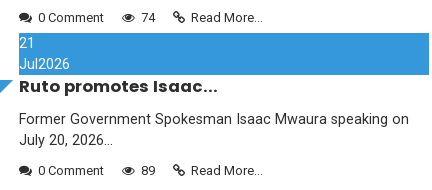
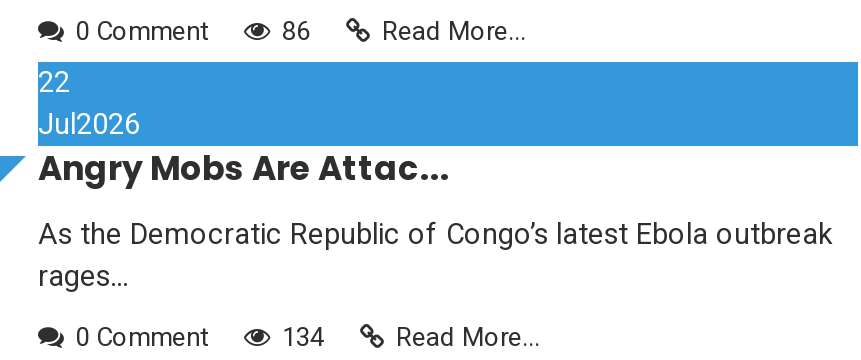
[141,10,155,25] 74 -> [282,15,310,45] 86
[19,35,35,52] 21 -> [38,65,70,99] 22
[19,75,218,98] Ruto promotes Isaac... -> [38,145,450,191] Angry Mobs Are Attac...
[19,111,409,149] Former Government Spokesman Isaac Mwaura speaking on | July 20, 2026... -> [38,217,832,293] As the Democratic Republic of Congo’s latest Ebola outbreak | rages...
[141,163,155,178] 89 -> [282,321,324,351] 134

